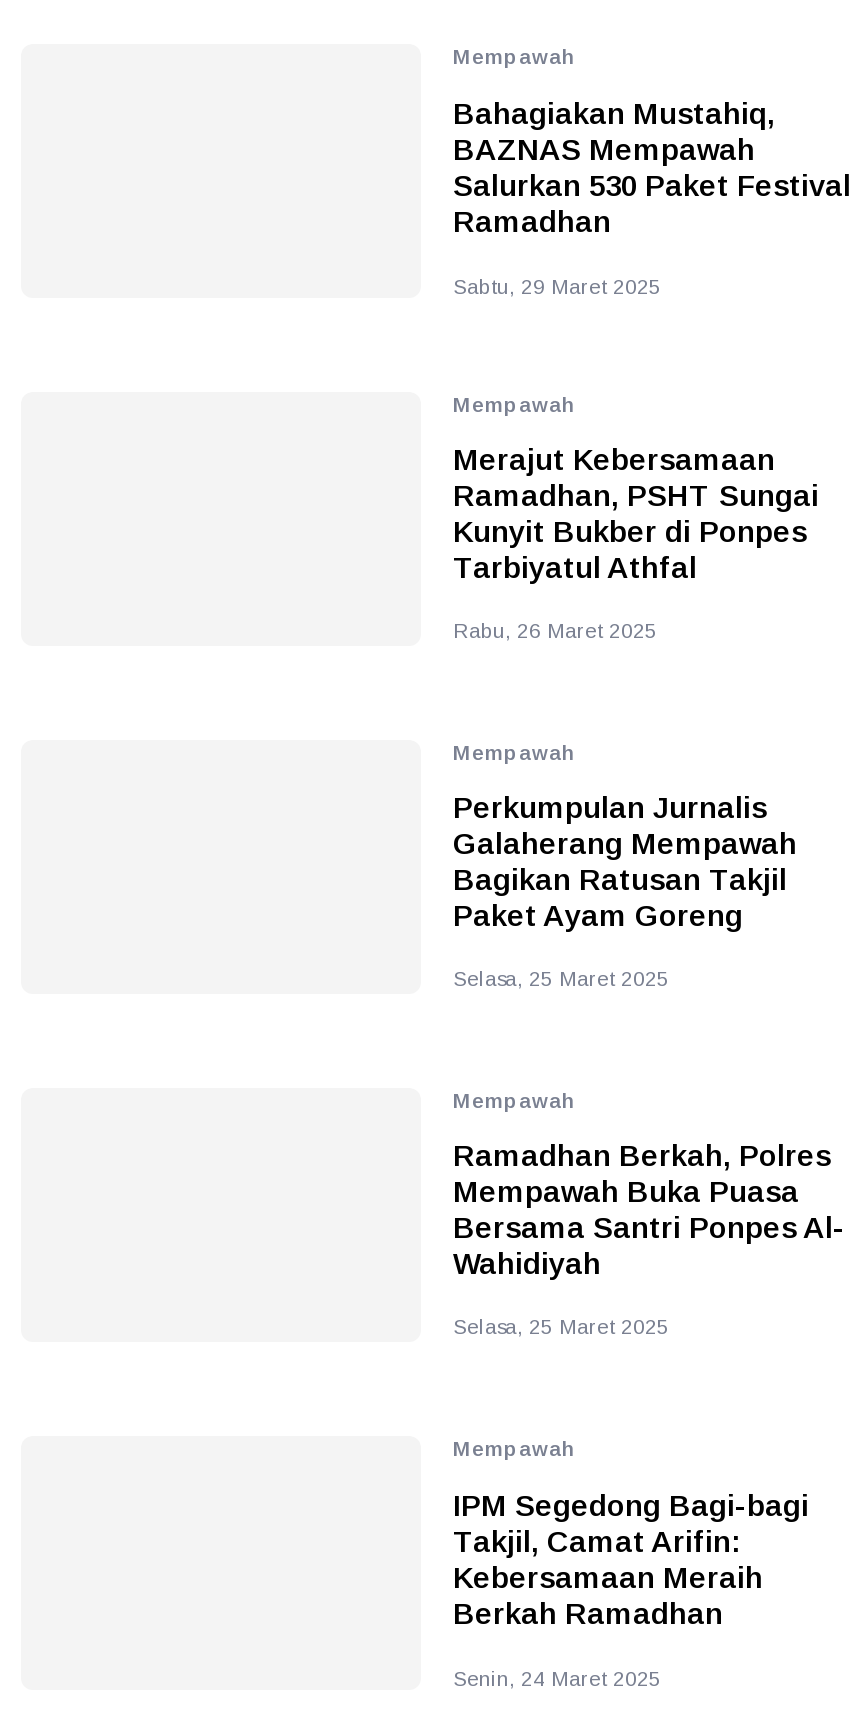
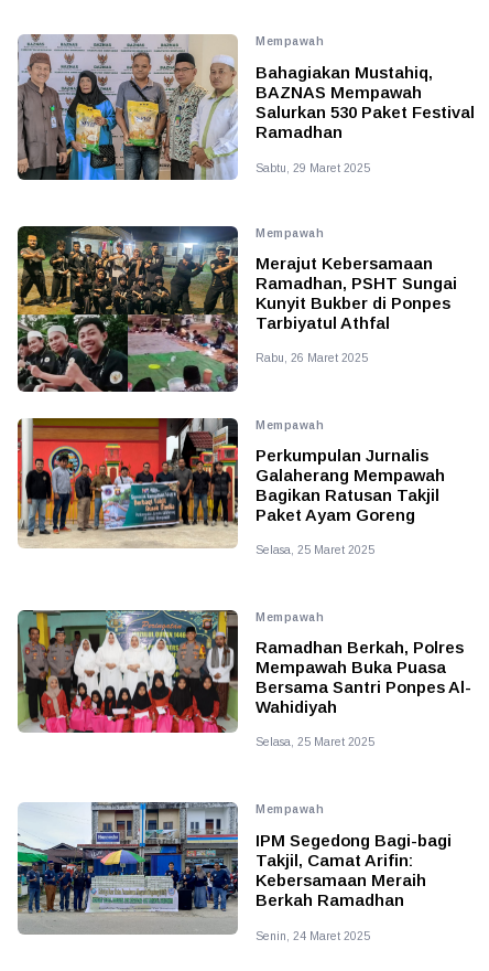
none -> [17,33,238,181] [image]
none -> [17,225,239,393] [image]
none -> [17,417,239,548] [image]
none -> [17,609,239,734] [image]
none -> [17,801,239,935] [image]

